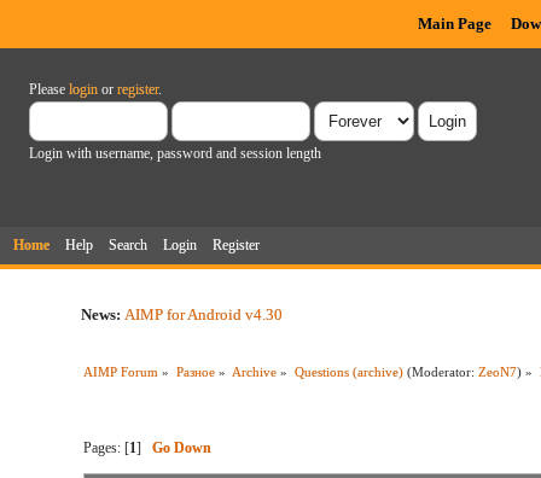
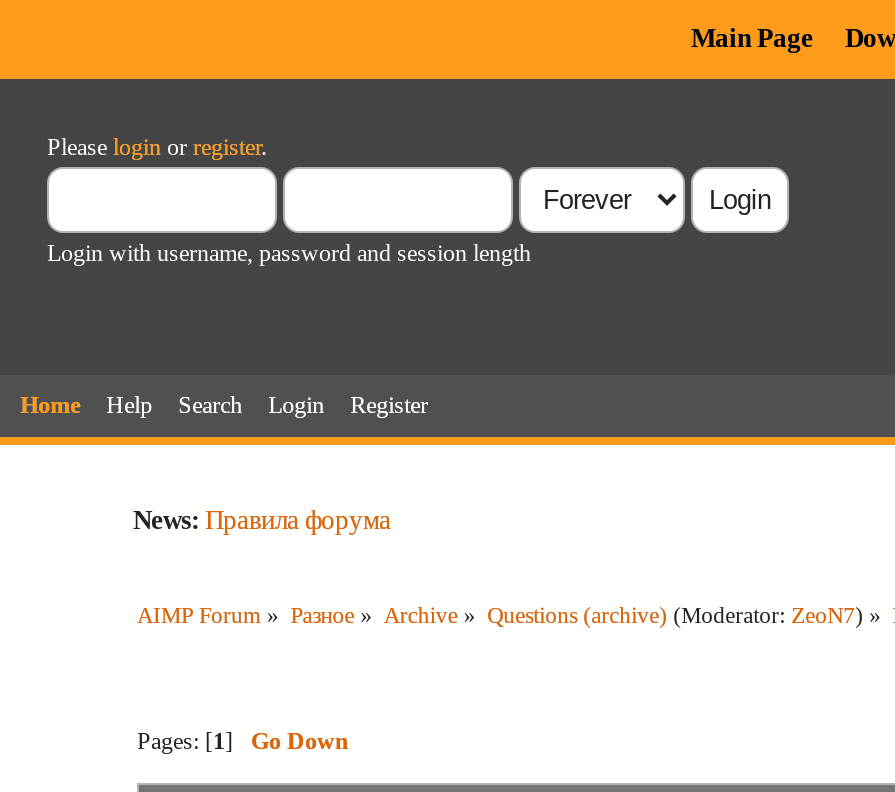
[81,305,283,323] News: AIMP for Android v4.30 -> [133,505,391,535] News: Правила форума

